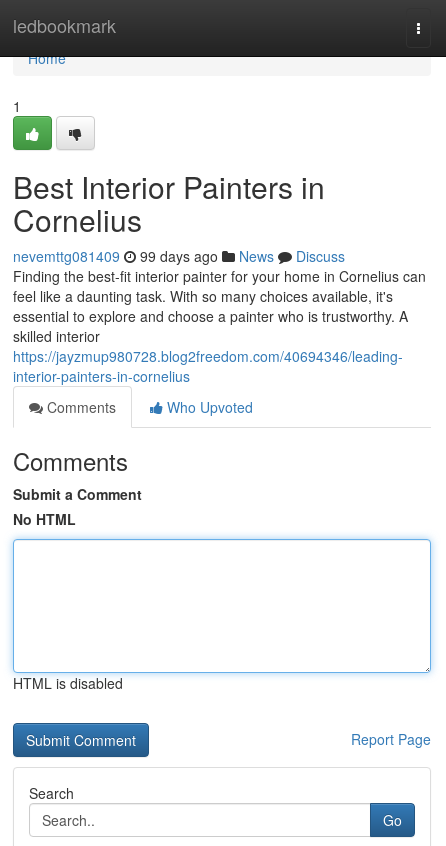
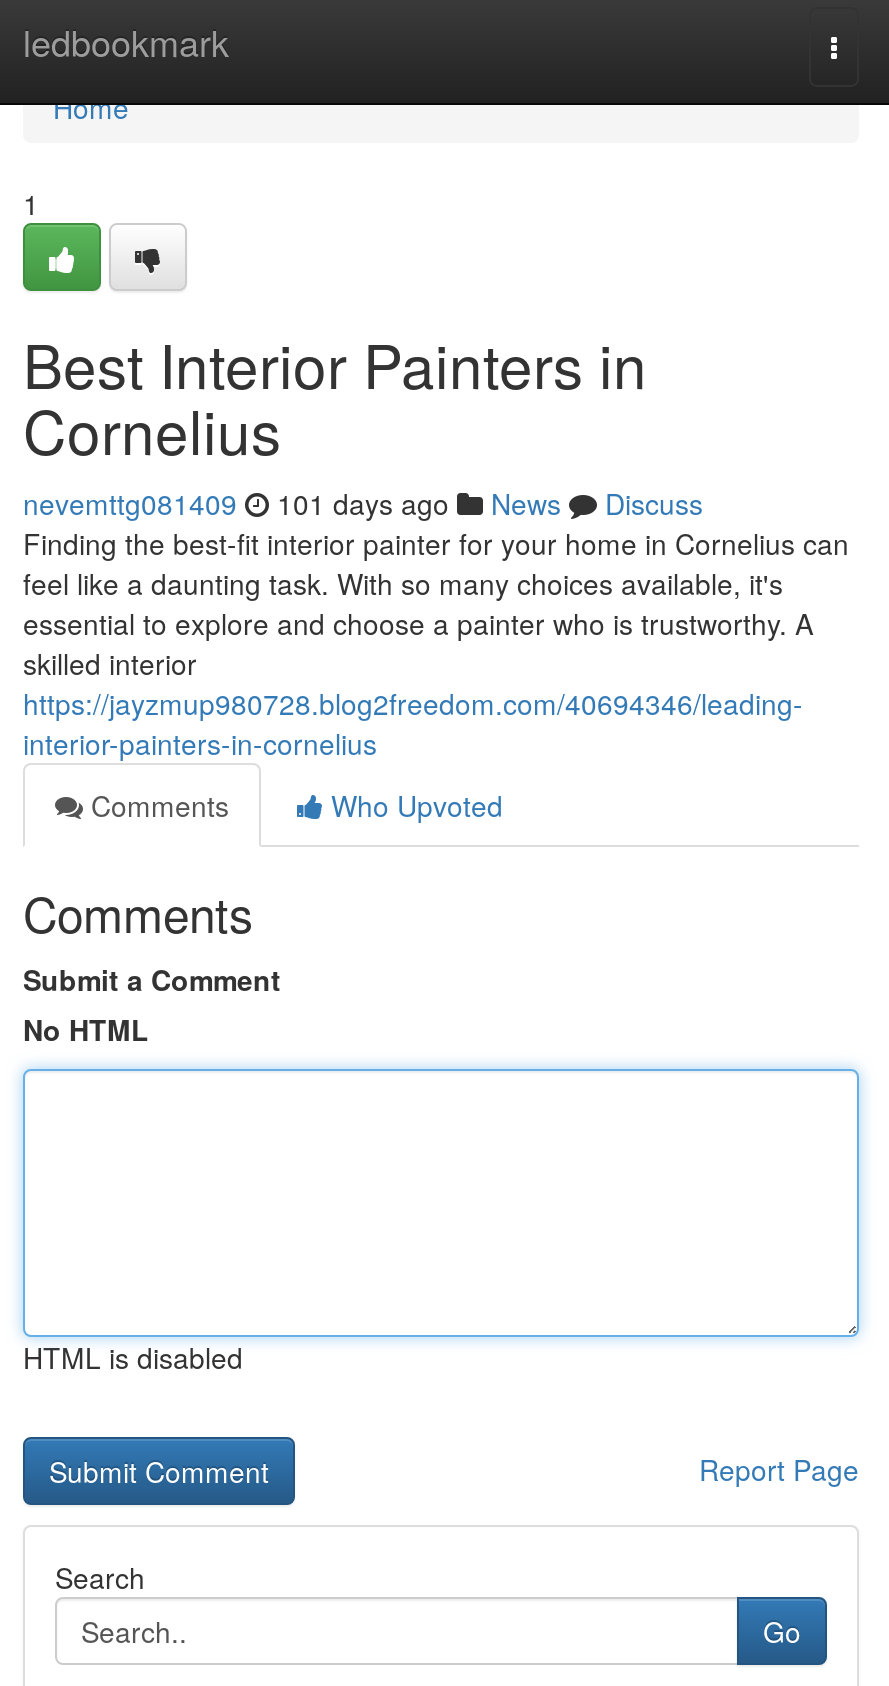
[13,246,345,266] nevemttg081409 99 days ago News Discuss -> [23,483,703,523] nevemttg081409 101 days ago News Discuss

